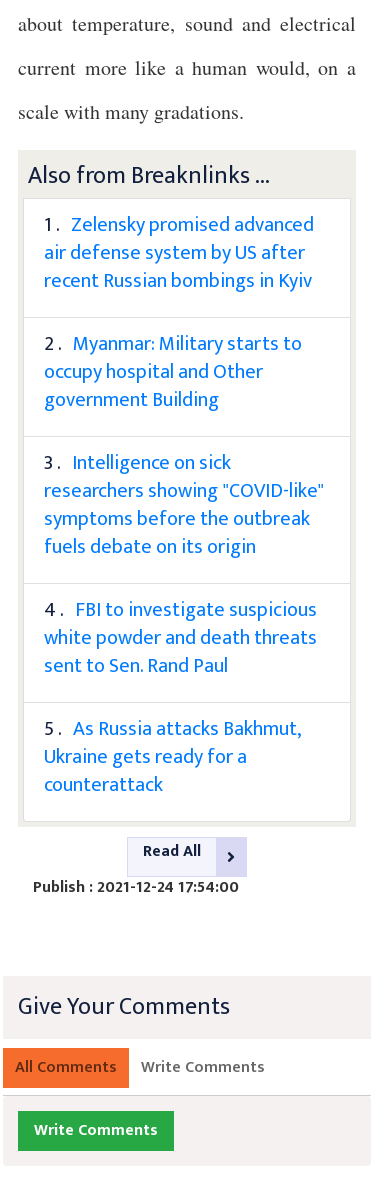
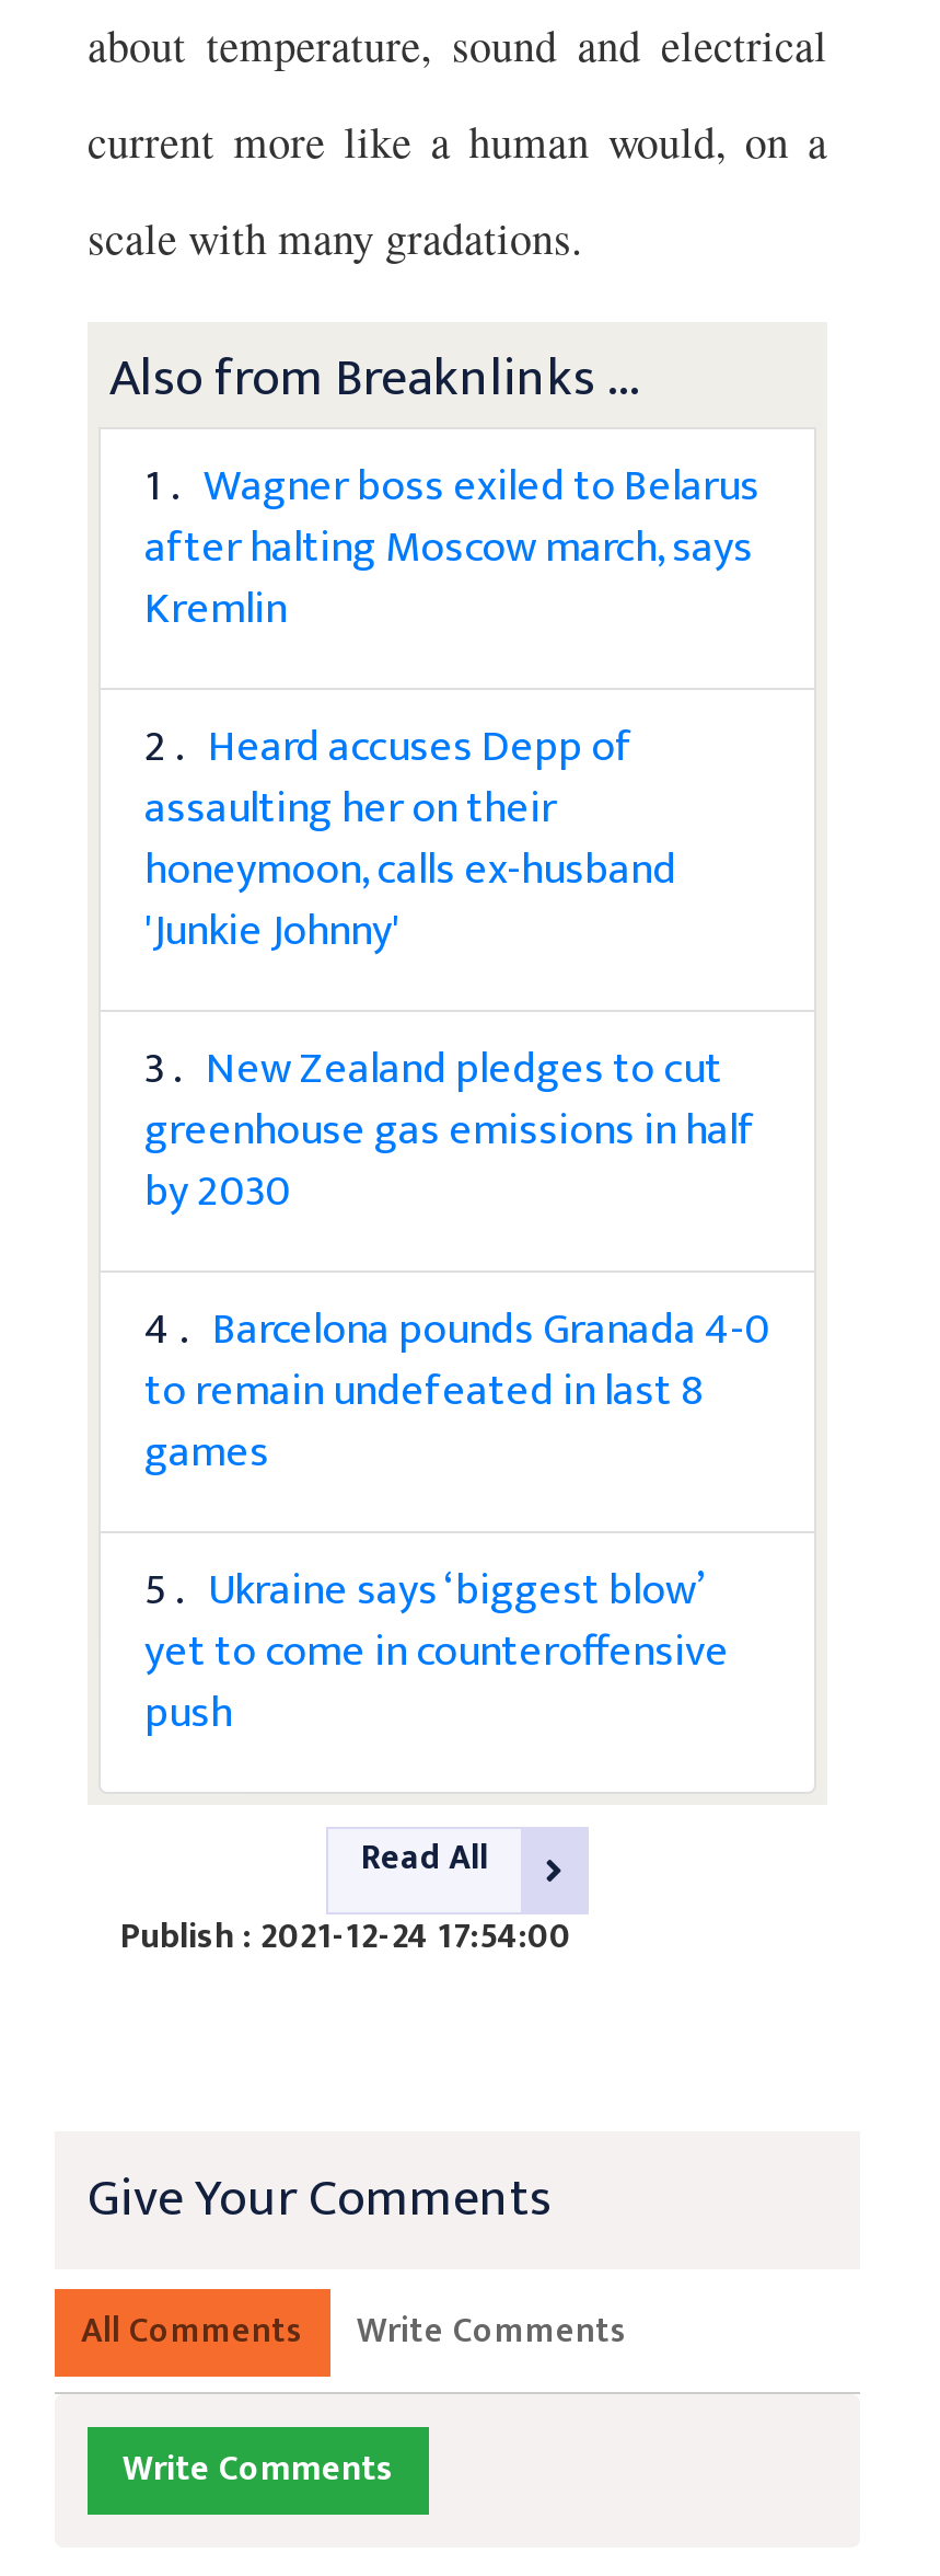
[44,208,314,298] 1 . Zelensky promised advanced | air defense system by US after | recent Russian bombings in Kyiv -> [144,449,759,646] 1 . Wagner boss exiled to Belarus | after halting Moscow march, says | Kremlin
[44,327,302,417] 2 . Myanmar: Military starts to | occupy hospital and Other | government Building -> [144,709,676,968] 2 . Heard accuses Depp of | assaulting her on their | honeymoon, calls ex-husband | 'Junkie Johnny'
[44,446,324,564] 3 . Intelligence on sick | researchers showing "COVID-like" | symptoms before the outbreak | fuels debate on its origin -> [144,1031,755,1229] 3 . New Zealand pledges to cut | greenhouse gas emissions in half | by 2030
[44,593,317,683] 4 . FBI to investigate suspicious | white powder and death threats | sent to Sen. Rand Paul -> [144,1292,770,1489] 4 . Barcelona pounds Granada 4-0 | to remain undefeated in last 8 | games
[44,712,300,802] 5 . As Russia attacks Bakhmut, | Ukraine gets ready for a | counterattack -> [144,1553,729,1750] 5 . Ukraine says ‘biggest blow’ | yet to come in counteroffensive | push

